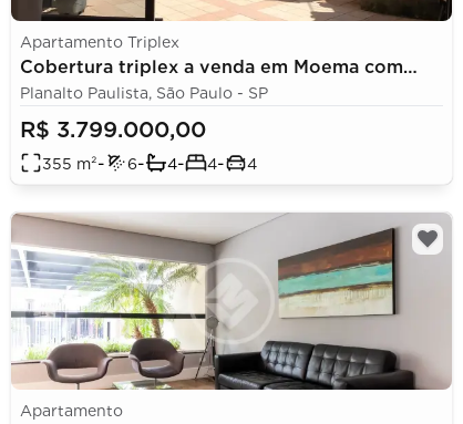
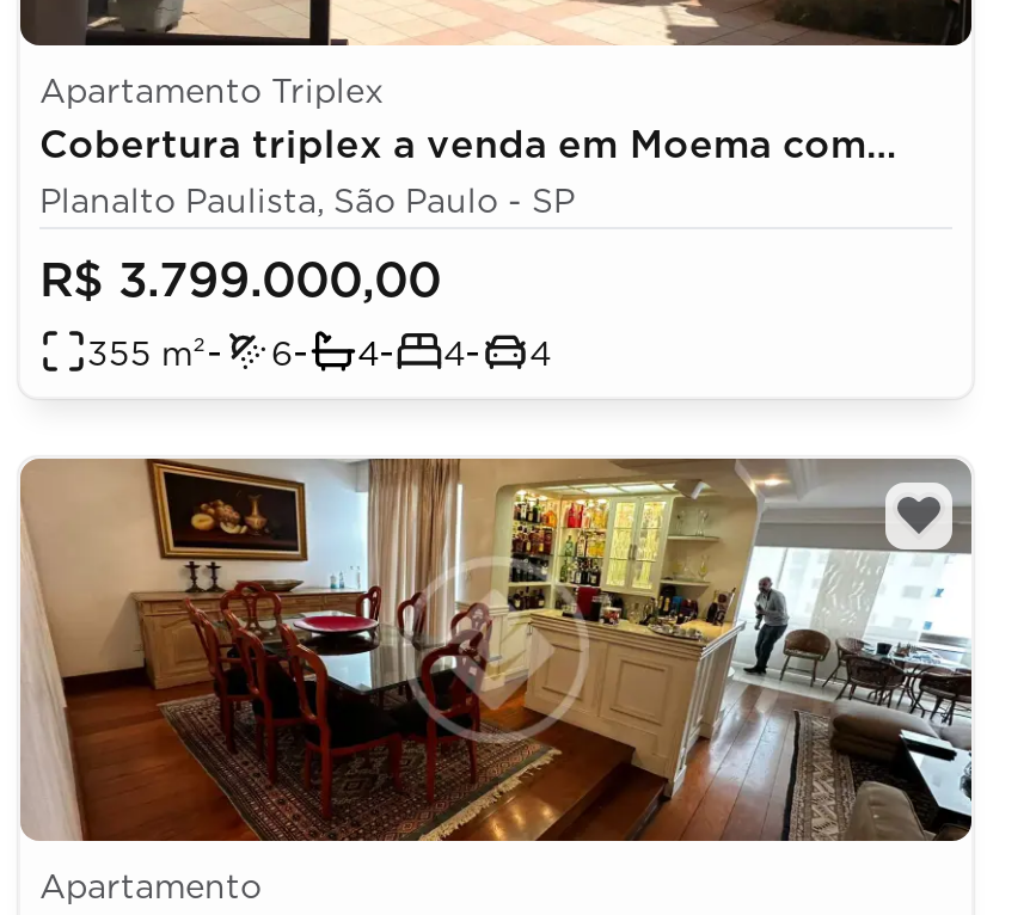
[11,213,452,391] [image] -> [18,456,974,843] [image]

